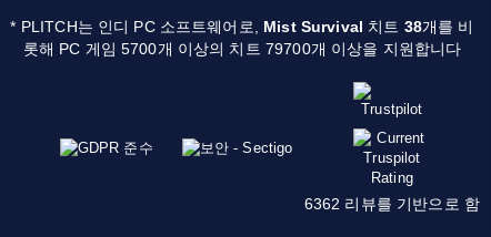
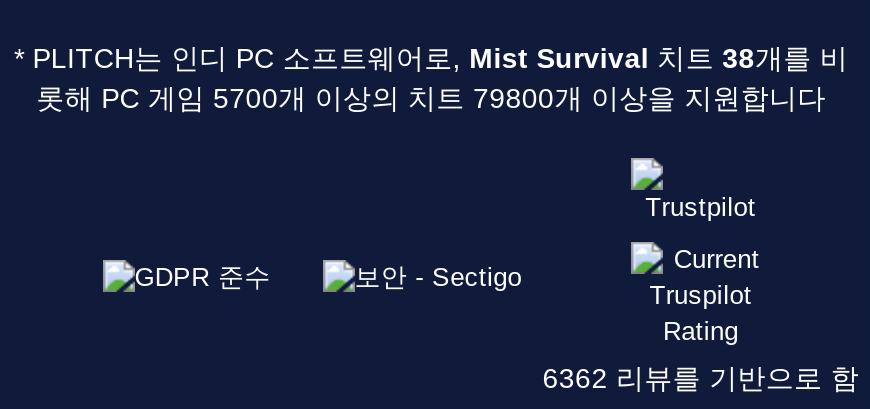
[23,40,461,57] 롯해 PC 게임 5700개 이상의 치트 79700개 이상을 지원합니다 -> [36,81,826,113] 롯해 PC 게임 5700개 이상의 치트 79800개 이상을 지원합니다

